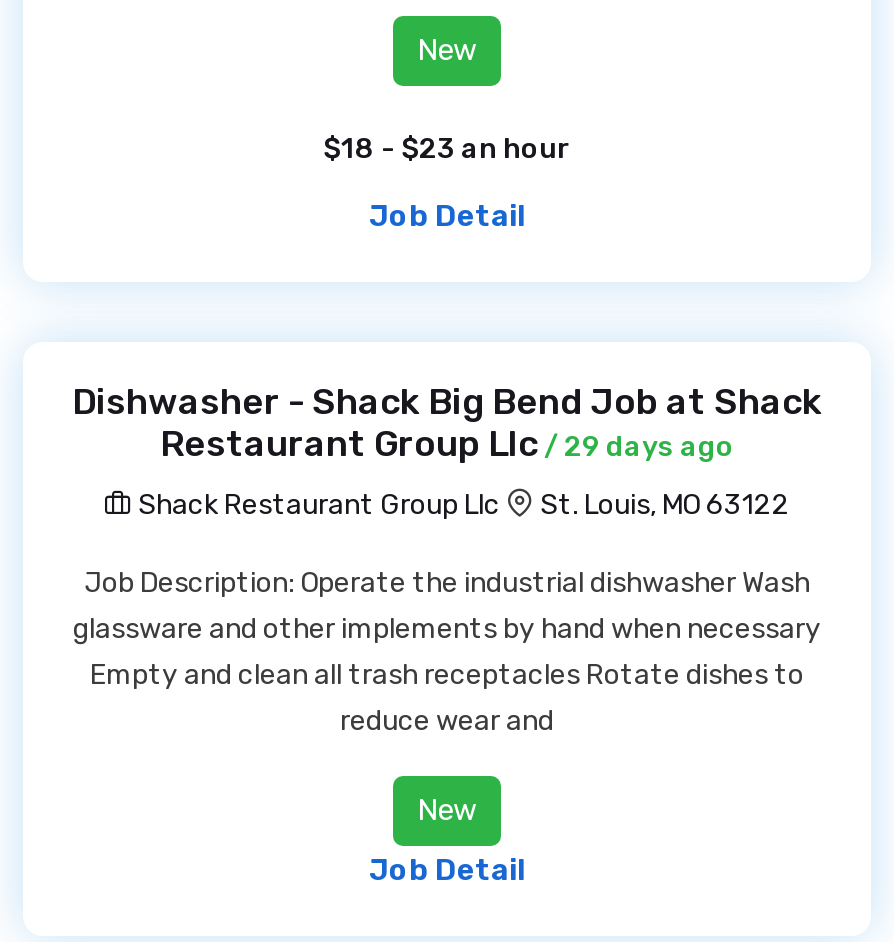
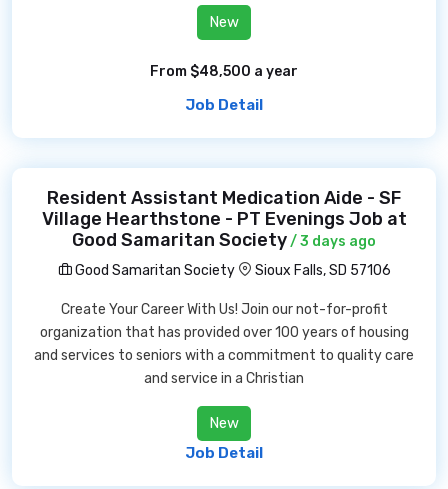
[323,132,571,166] $18 - $23 an hour -> [150,63,298,80] From $48,500 a year
[72,380,822,466] Dishwasher - Shack Big Bend Job at Shack | Restaurant Group Llc / 29 days ago -> [41,187,406,251] Resident Assistant Medication Aide - SF | Village Hearthstone - PT Evenings Job at | Good Samaritan Society / 3 days ago
[132,488,790,522] Shack Restaurant Group Llc | St. Louis, MO 63122 -> [71,262,390,279] Good Samaritan Society | Sioux Falls, SD 57106
[73,566,821,738] Job Description: Operate the industrial dishwasher Wash | glassware and other implements by hand when necessary | Empty and clean all trash receptacles Rotate dishes to | reduce wear and -> [34,301,414,387] Create Your Career With Us! Join our not-for-profit | organization that has provided over 100 years of housing | and services to seniors with a commitment to quality care | and service in a Christian

